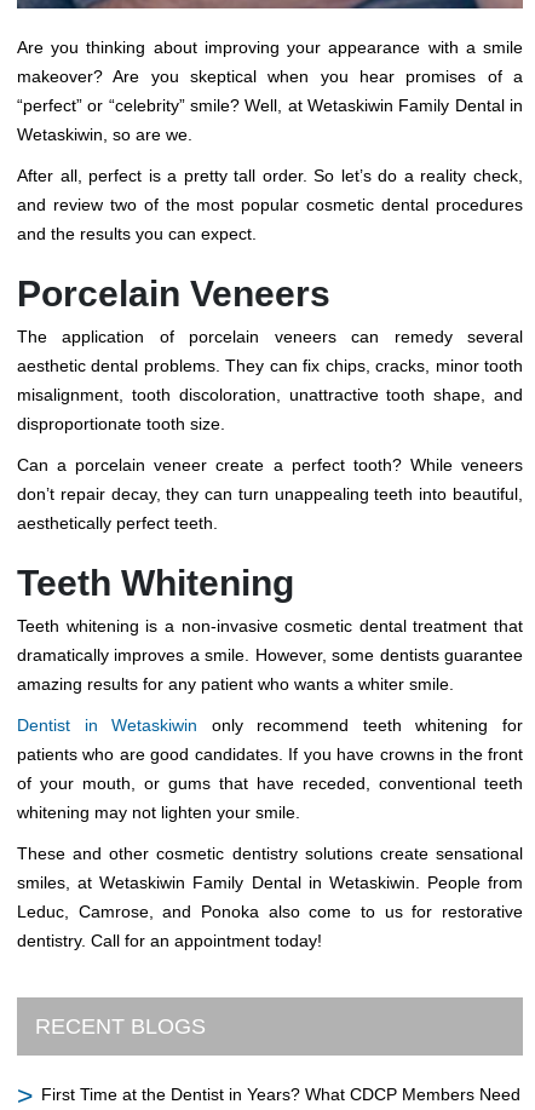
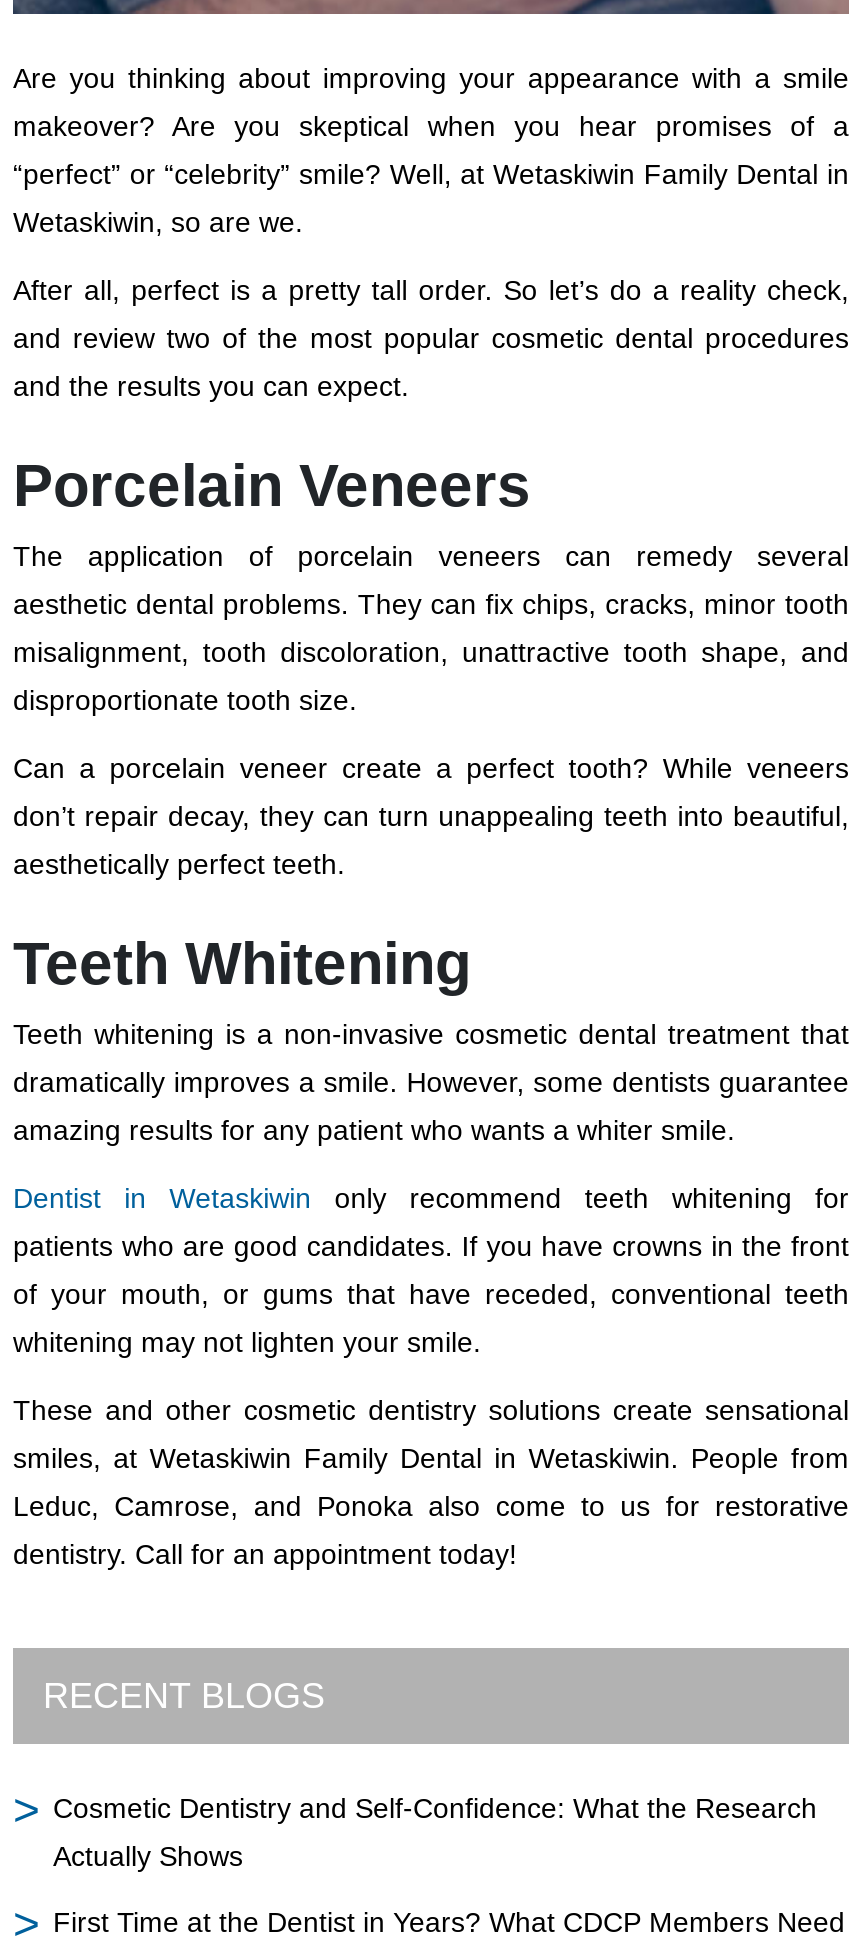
none -> [53,1792,817,1872] Cosmetic Dentistry and Self-Confidence: What the Research | Actually Shows

